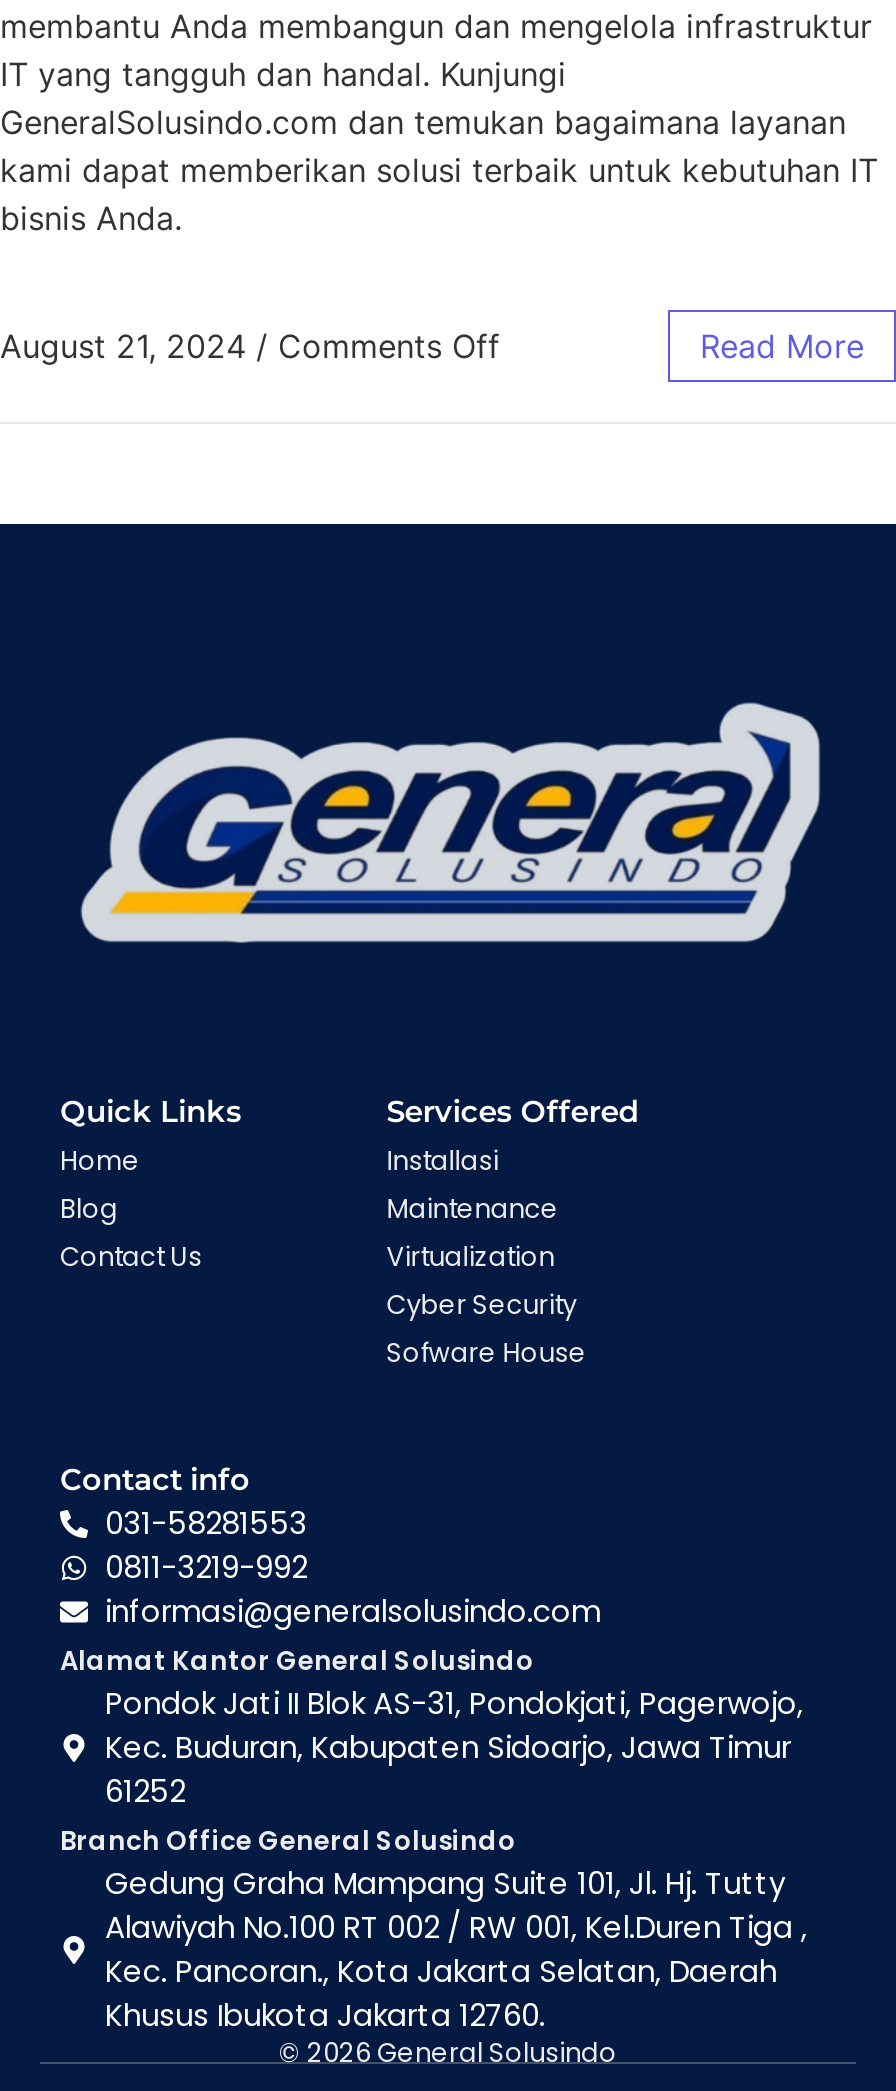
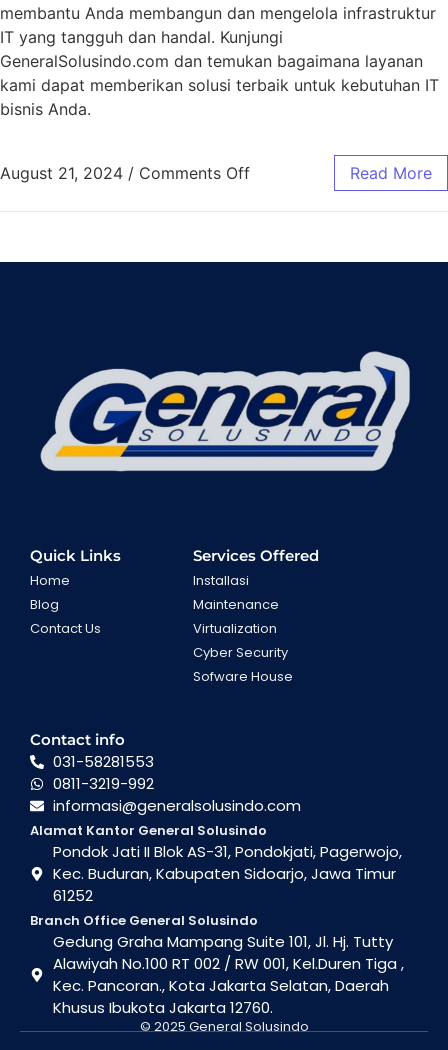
[279,2035,617,2073] © 2026 General Solusindo -> [139,1017,308,1036] © 2025 General Solusindo

